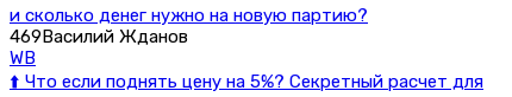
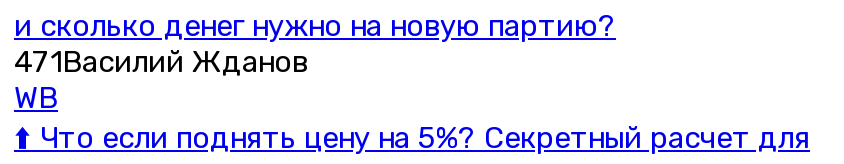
[10,26,188,48] 469Василий Жданов -> [14,44,308,80] 471Василий Жданов

